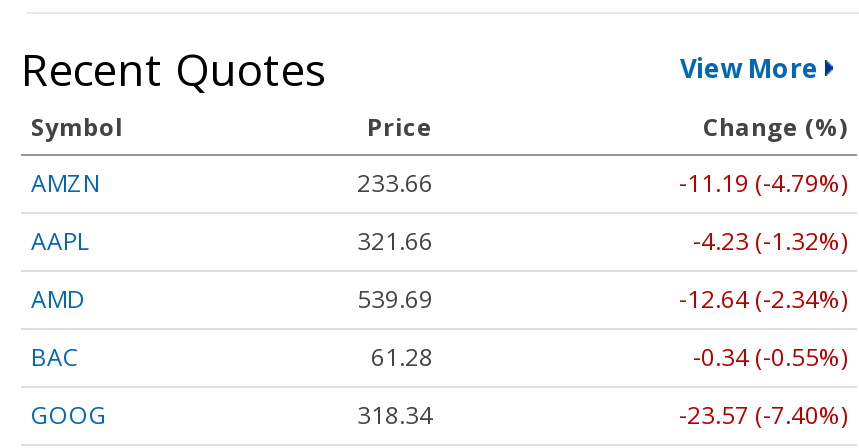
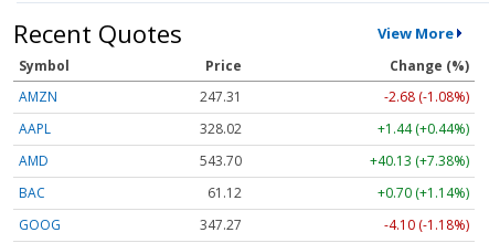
[357,165,433,199] 233.66 -> [200,87,242,105] 247.31
[679,165,847,199] -11.19 (-4.79%) -> [384,87,469,105] -2.68 (-1.08%)
[357,223,433,257] 321.66 -> [200,119,242,138] 328.02
[693,223,847,257] -4.23 (-1.32%) -> [378,119,469,138] +1.44 (+0.44%)
[357,281,433,315] 539.69 -> [200,151,242,170] 543.70
[679,281,847,315] -12.64 (-2.34%) -> [370,151,469,170] +40.13 (+7.38%)
[371,339,433,373] 61.28 -> [208,183,242,202] 61.12
[693,339,847,373] -0.34 (-0.55%) -> [378,183,469,202] +0.70 (+1.14%)
[357,397,433,431] 318.34 -> [200,215,242,234] 347.27
[679,397,847,431] -23.57 (-7.40%) -> [384,215,469,234] -4.10 (-1.18%)

